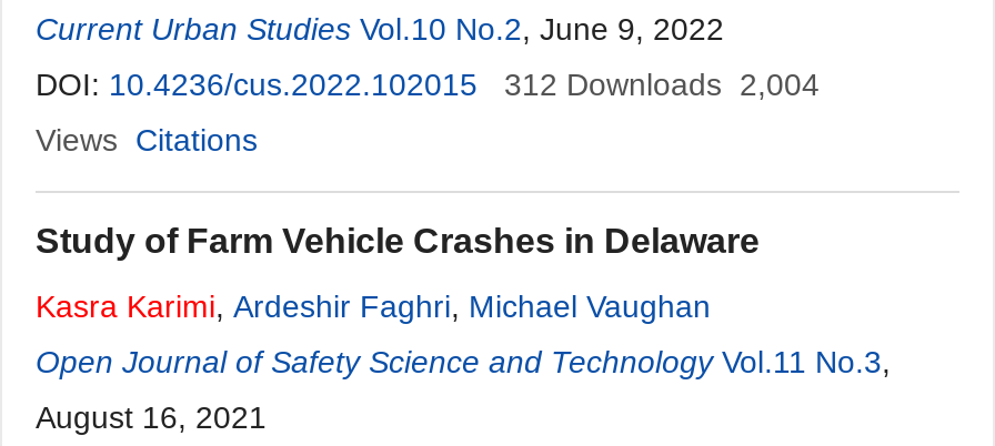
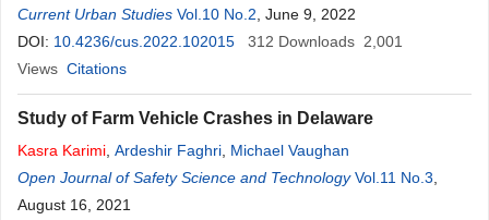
[36,67,820,102] DOI: 10.4236/cus.2022.102015 312 Downloads 2,004 -> [17,33,403,50] DOI: 10.4236/cus.2022.102015 312 Downloads 2,001

